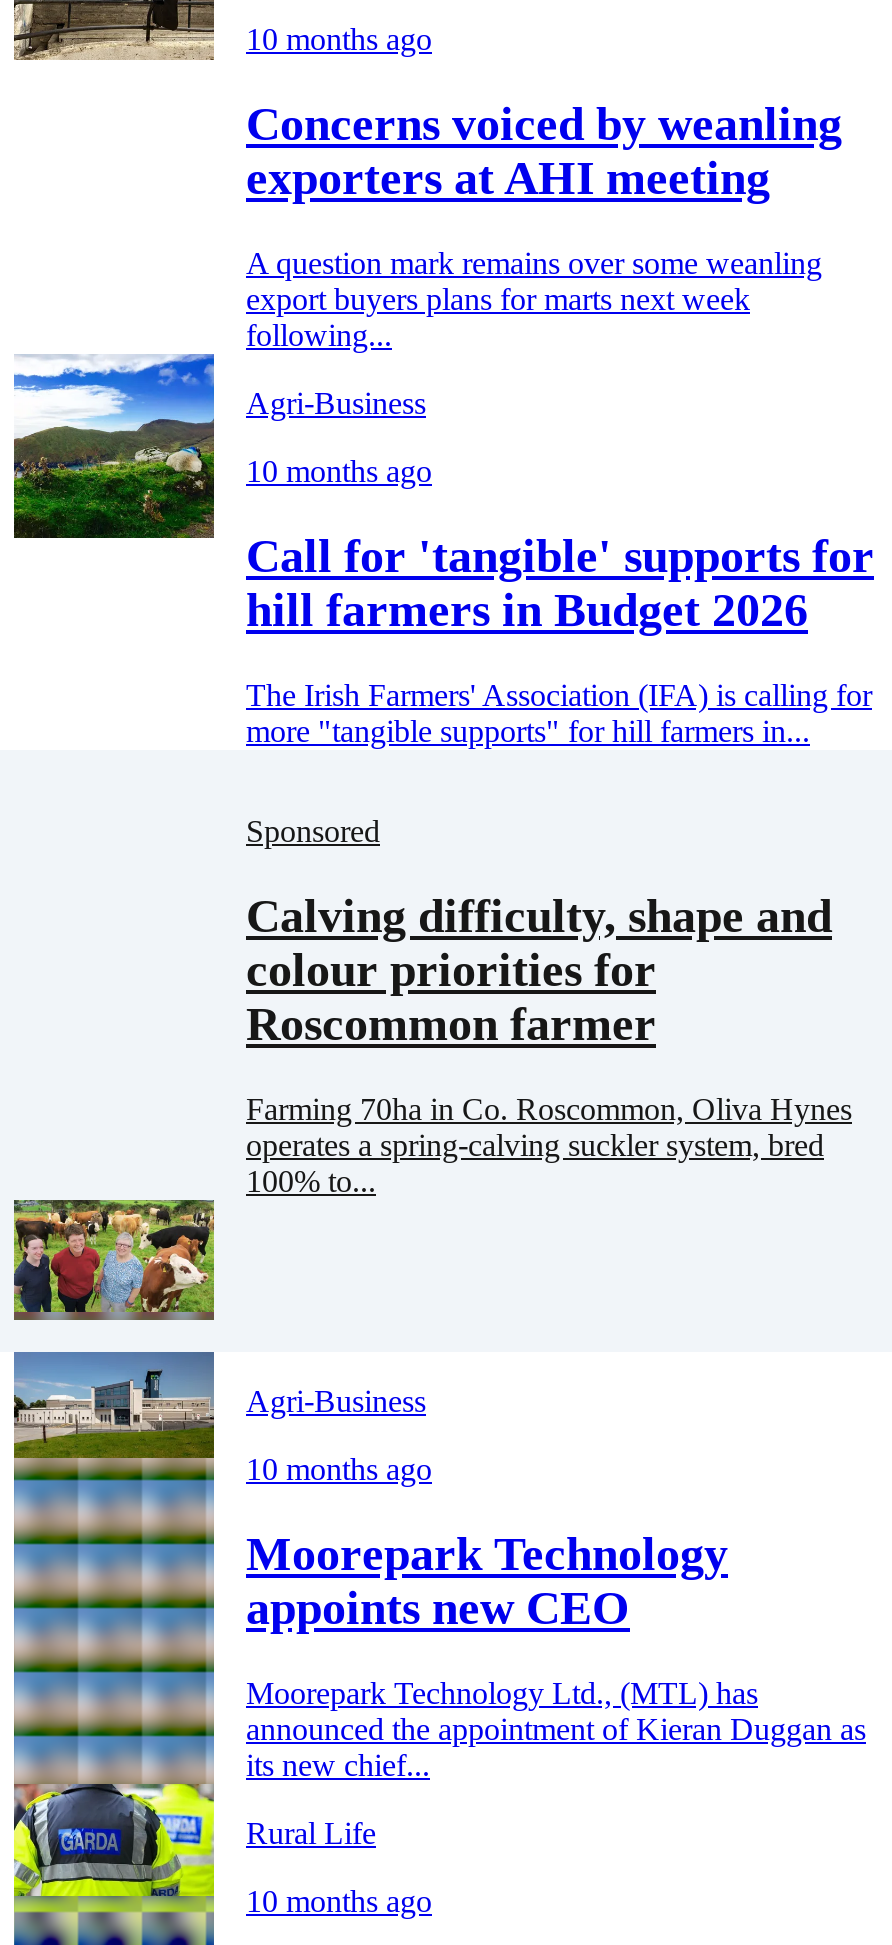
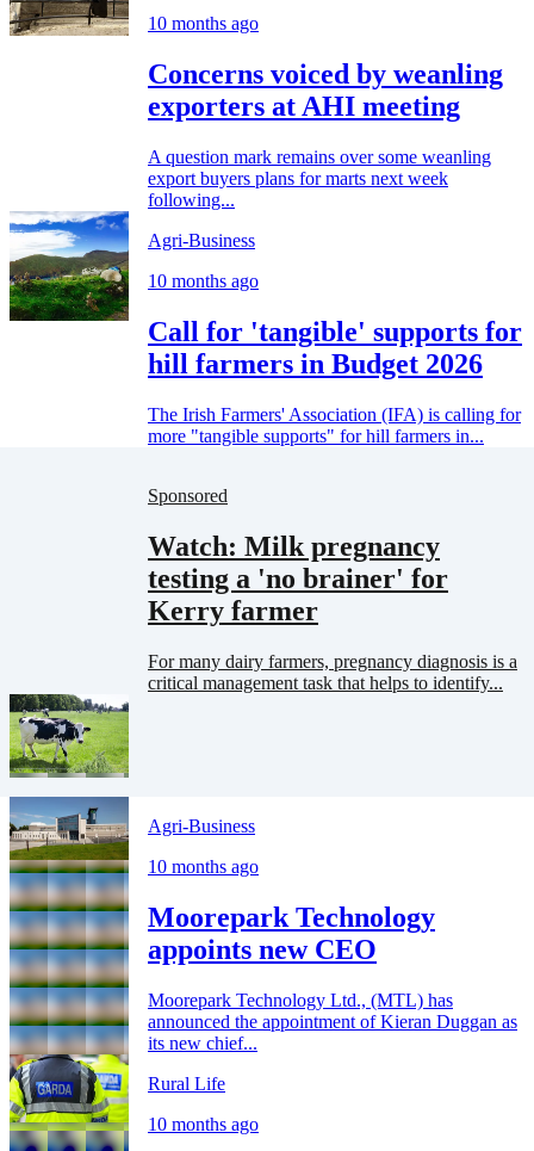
[246,890,832,1050] Calving difficulty, shape and | colour priorities for | Roscommon farmer -> [148,531,448,626] Watch: Milk pregnancy | testing a 'no brainer' for | Kerry farmer
[246,1092,852,1198] Farming 70ha in Co. Roscommon, Oliva Hynes | operates a spring-calving suckler system, bred | 100% to... -> [148,651,517,693] For many dairy farmers, pregnancy diagnosis is a | critical management task that helps to identify...
[14,1180,214,1320] [image] -> [8,693,129,776] [image]

